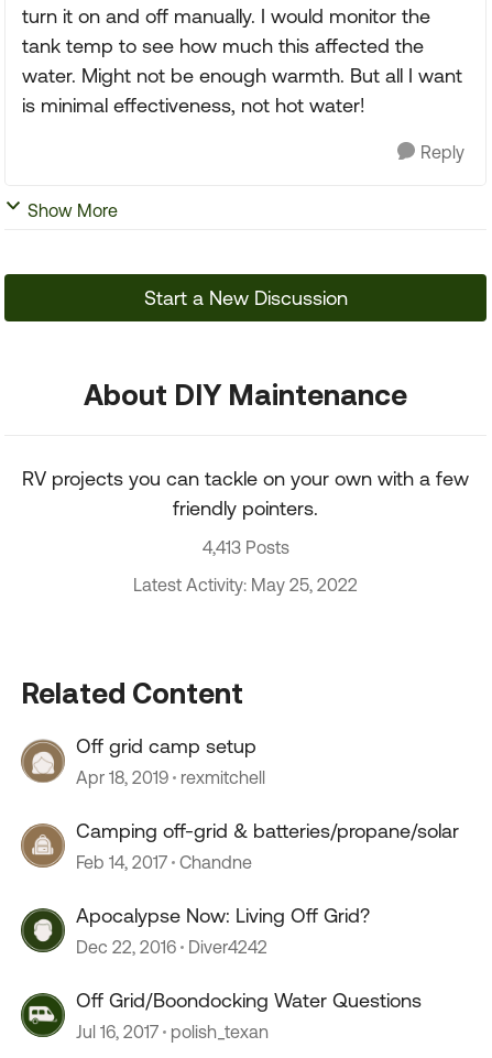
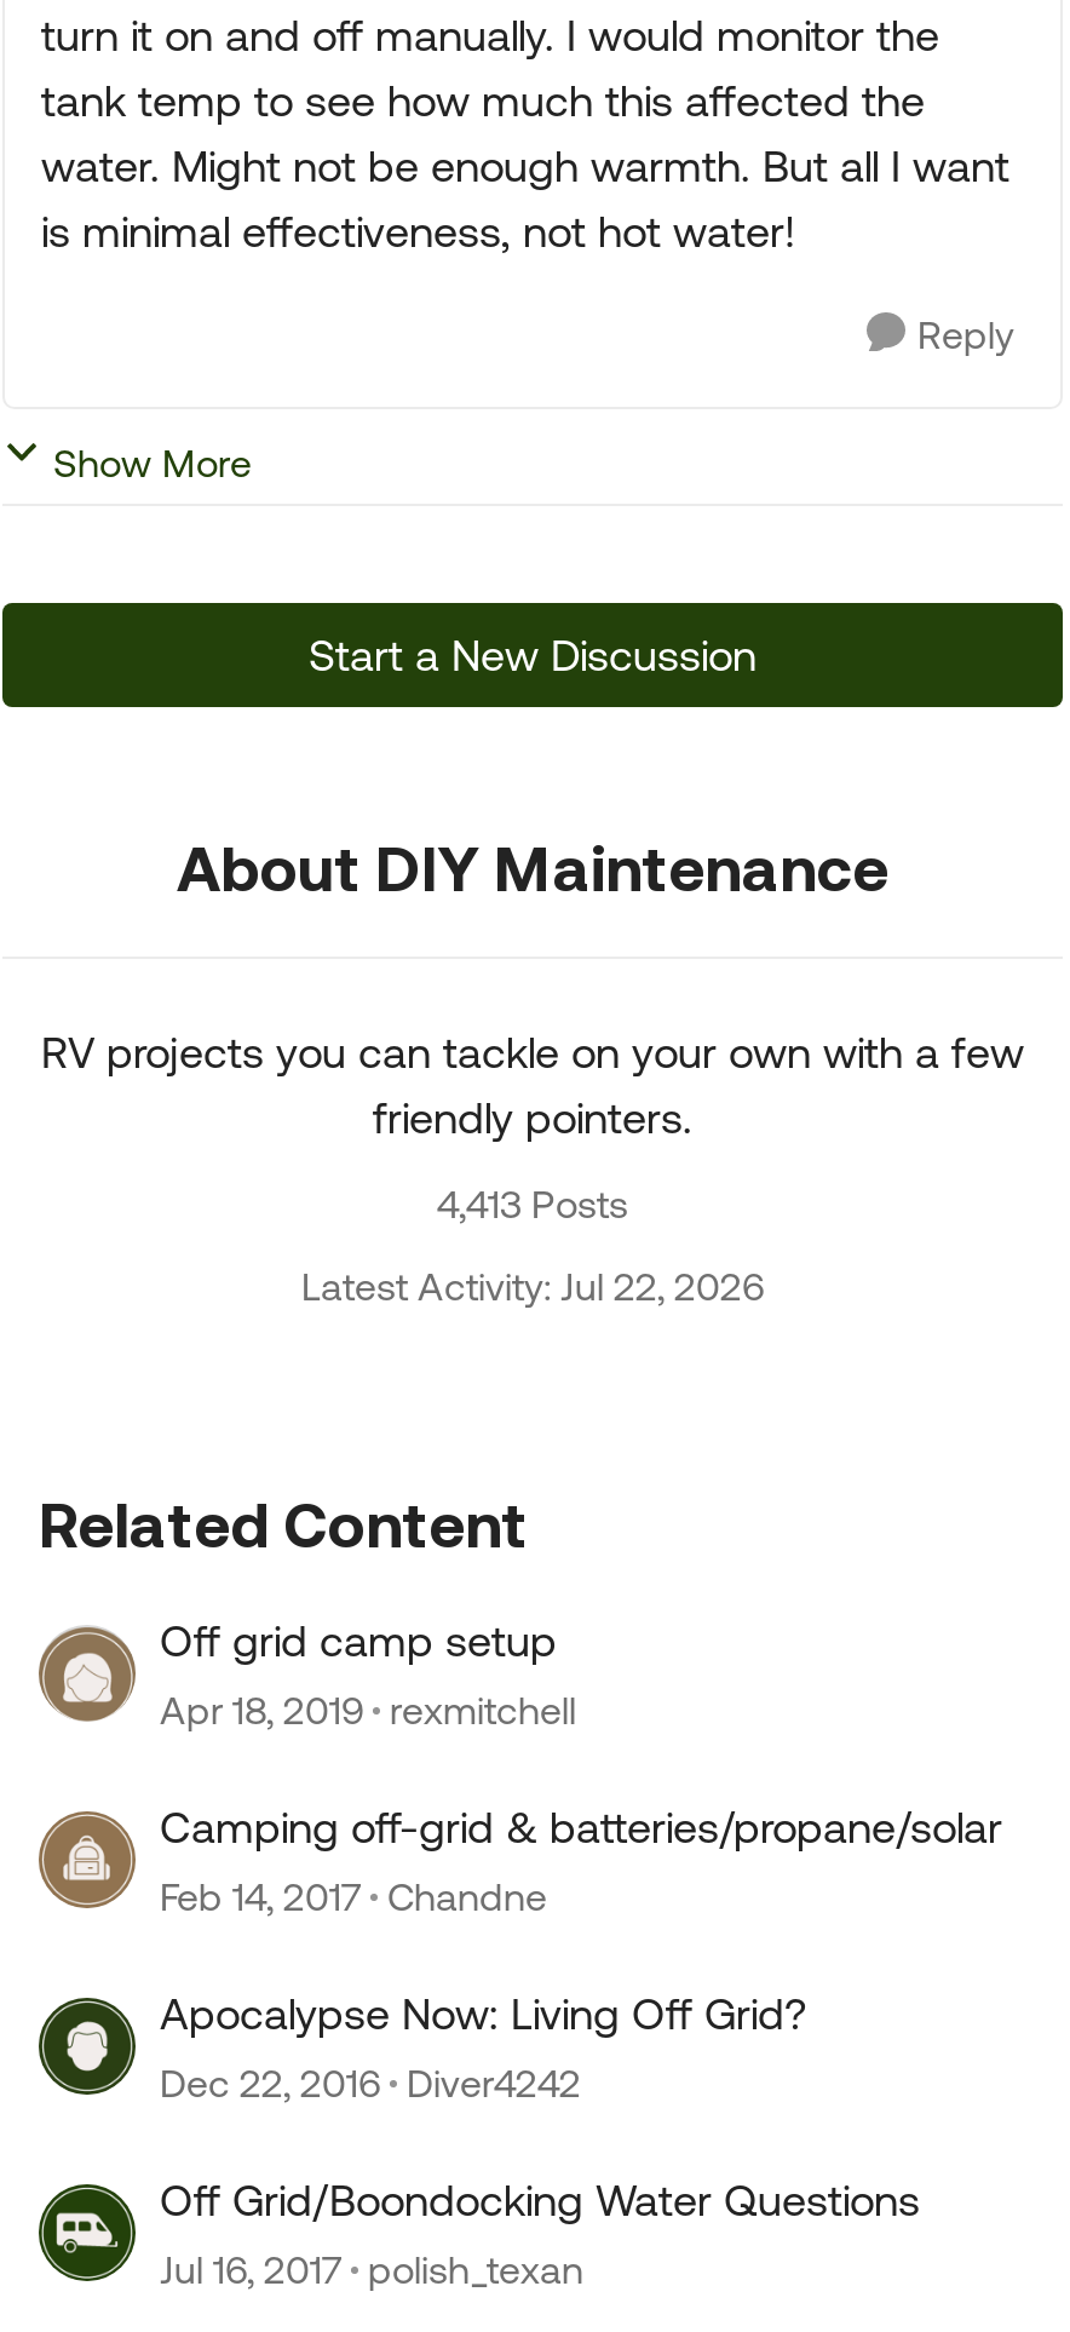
[133,575,358,595] Latest Activity: May 25, 2022 -> [301,1264,764,1308] Latest Activity: Jul 22, 2026

